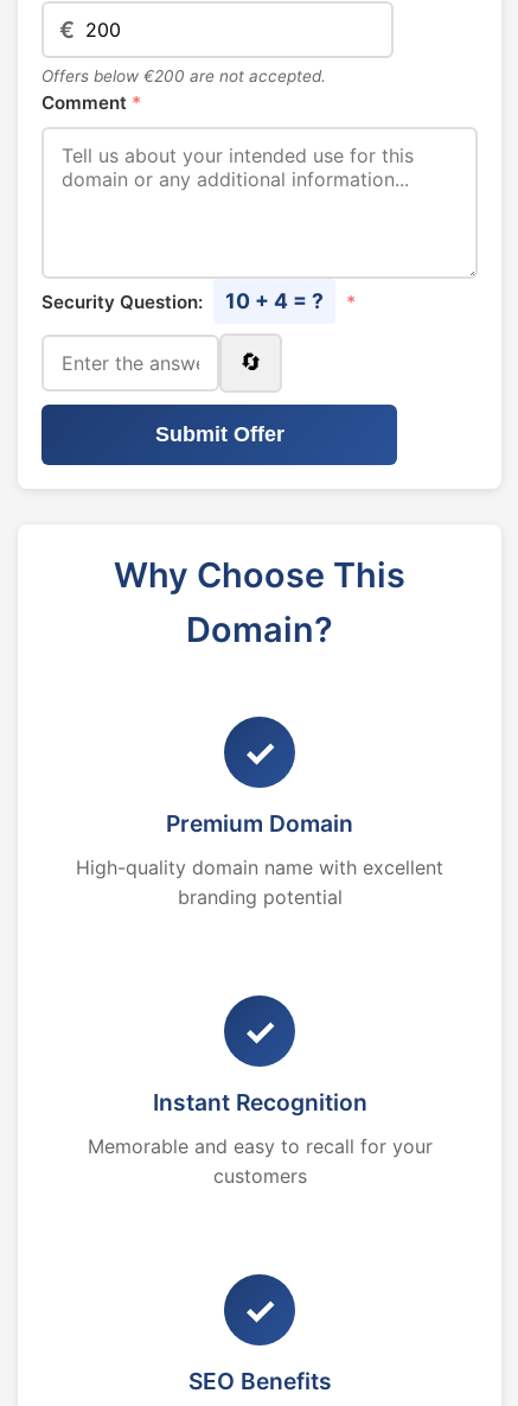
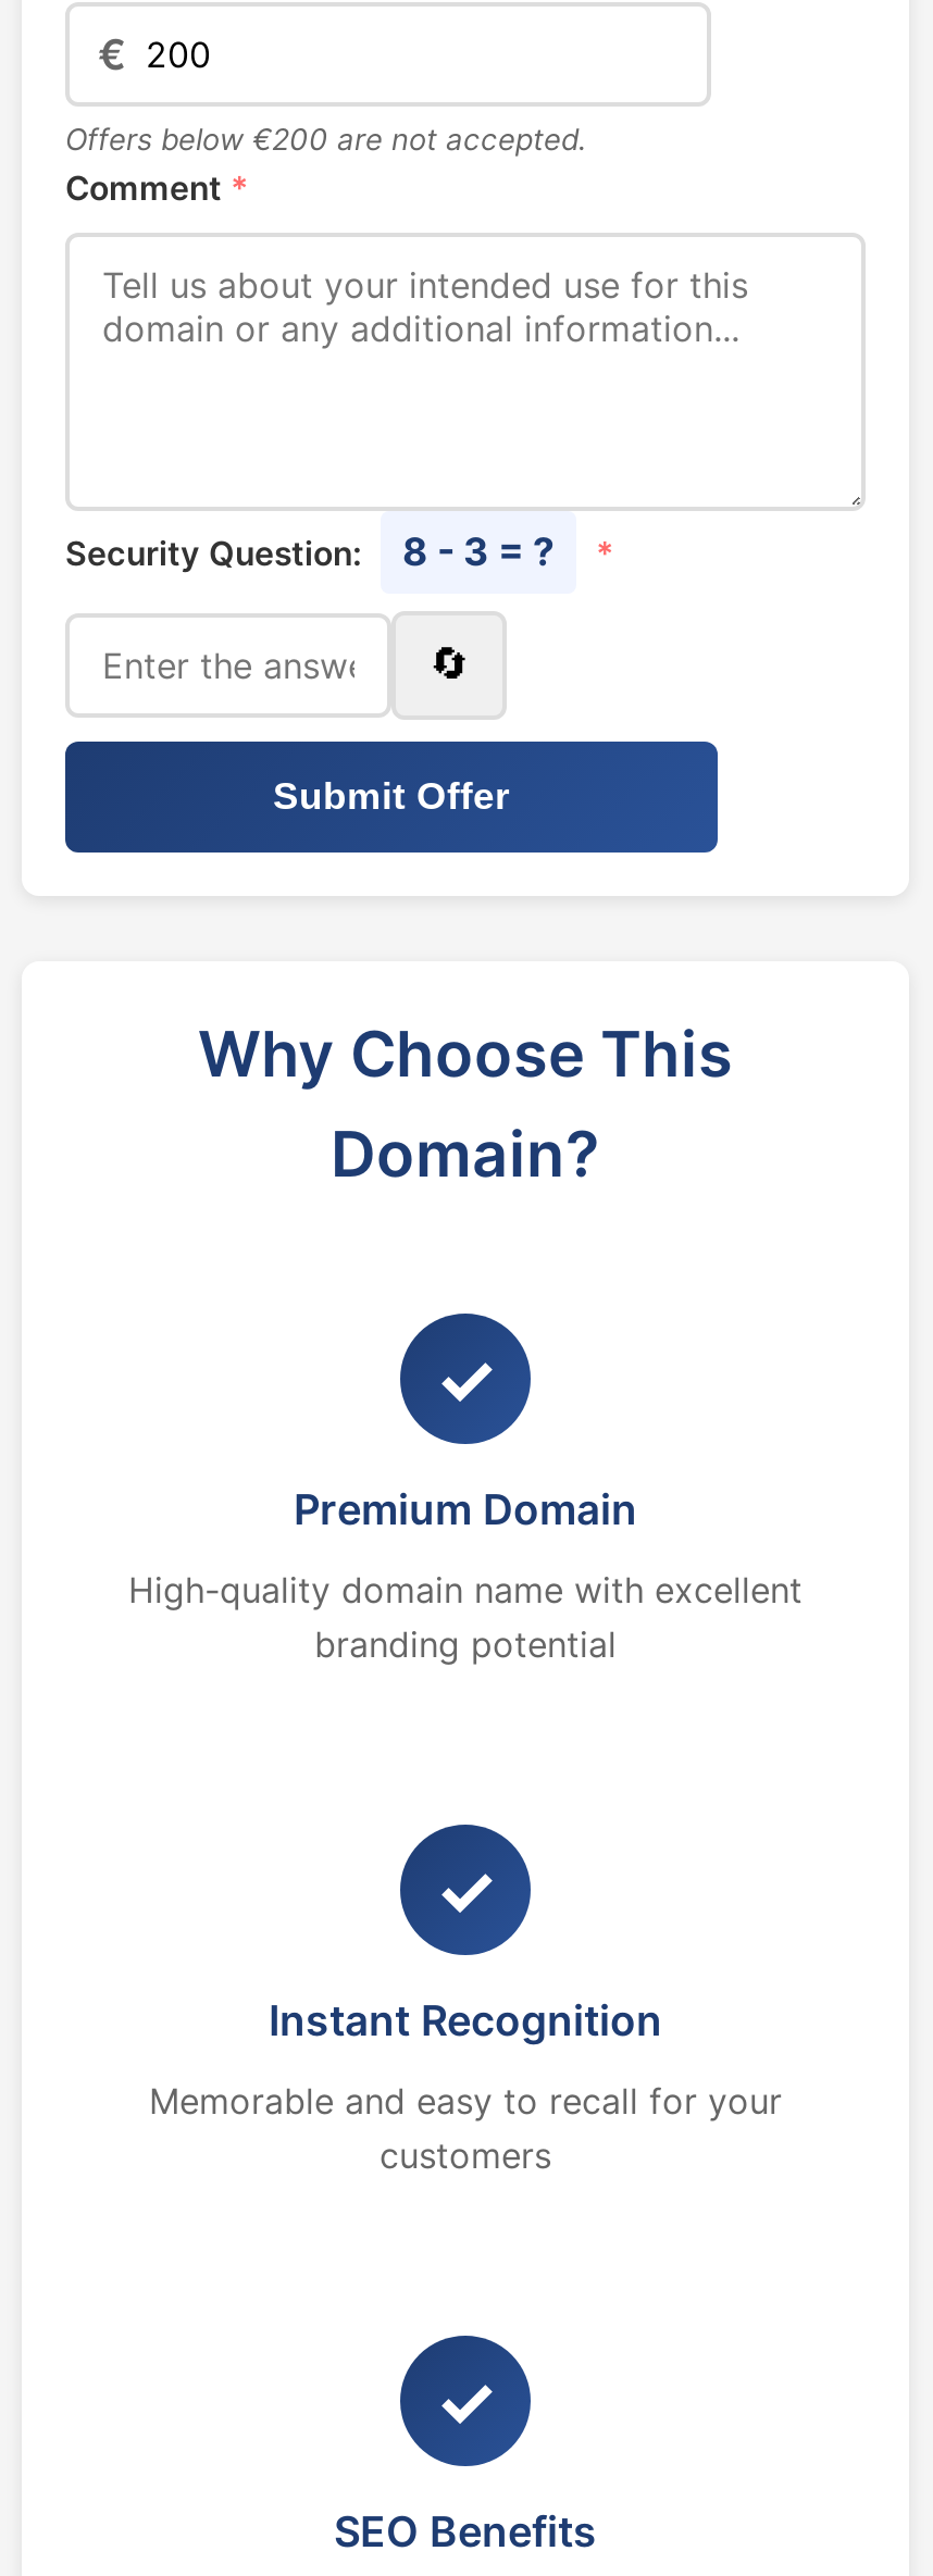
[225,288,324,313] 10 + 4 = ? -> [402,528,555,574] 8 - 3 = ?

